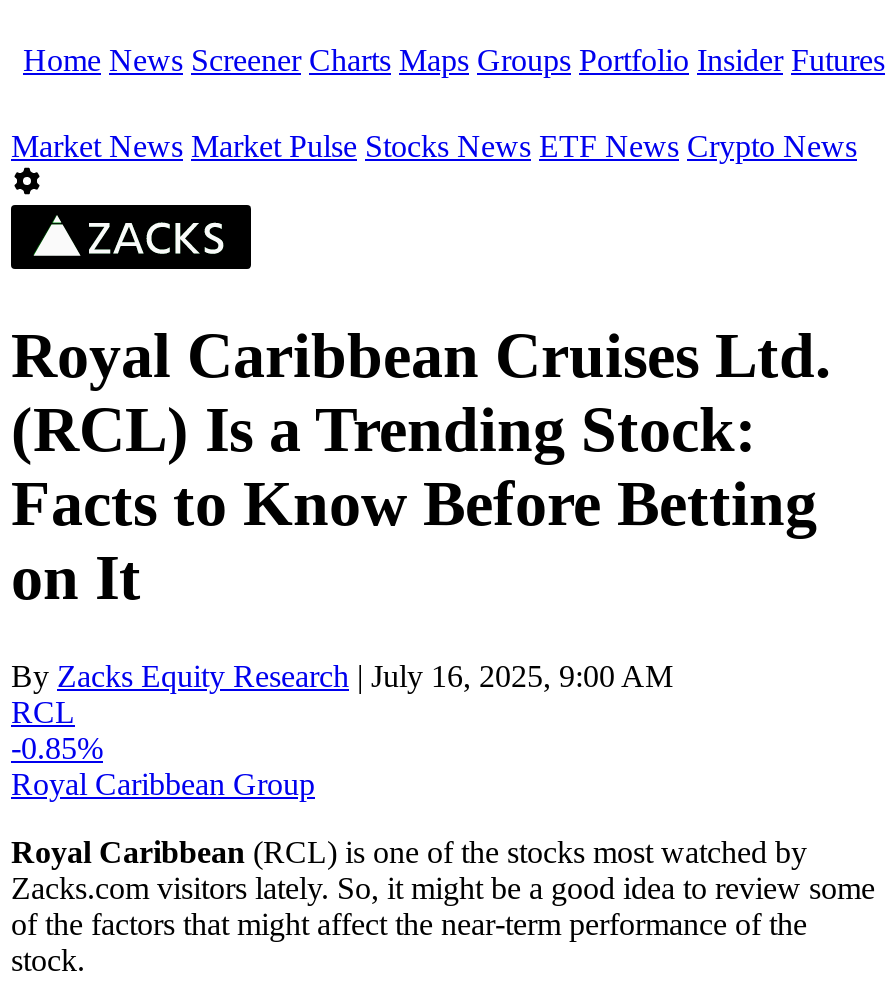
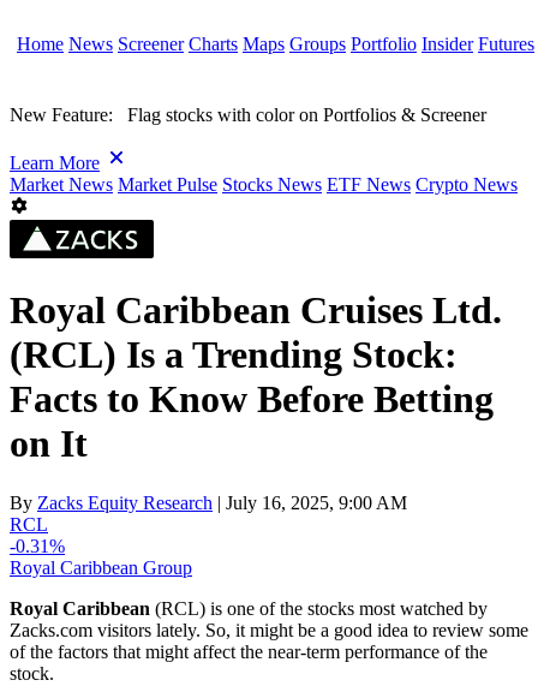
none -> [10,105,486,173] New Feature: Flag stocks with color on Portfolios & Screener | Learn More
[11,731,103,765] -0.85% -> [10,536,65,556] -0.31%

